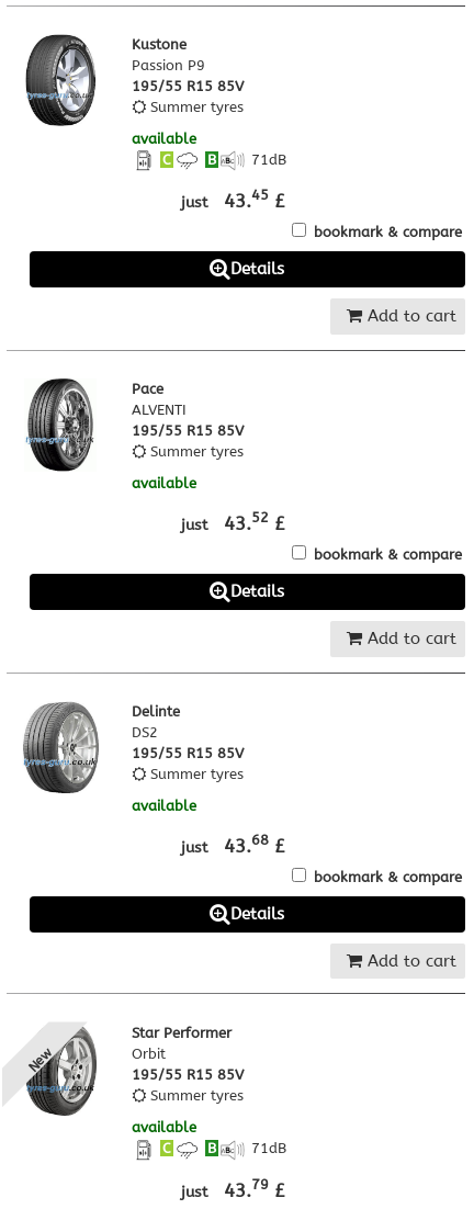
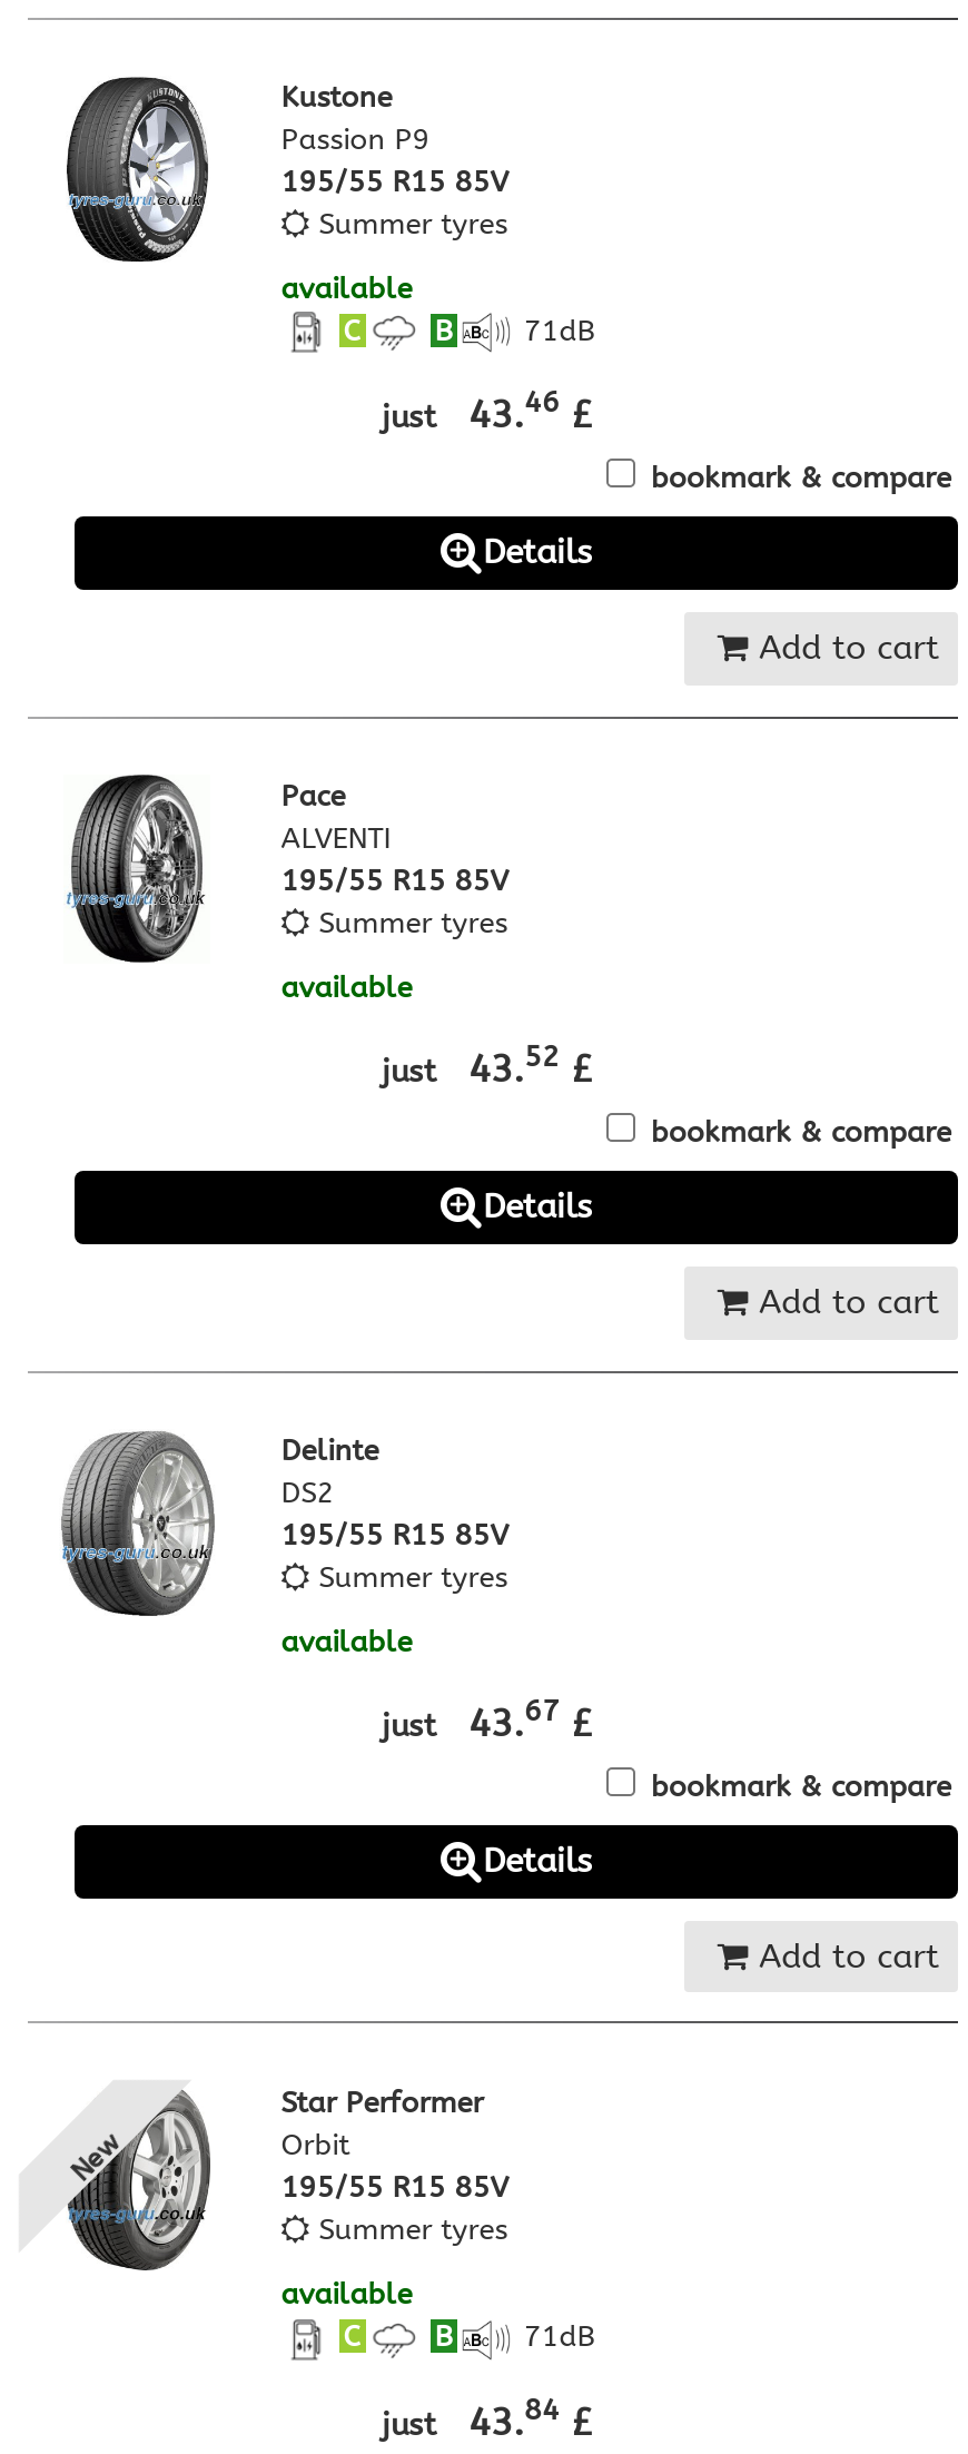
[181,187,285,212] just 43.45 £ -> [382,386,593,436] just 43.46 £
[181,832,285,856] just 43.68 £ -> [382,1694,593,1744] just 43.67 £
[181,1176,285,1201] just 43.79 £ -> [382,2393,593,2443] just 43.84 £

